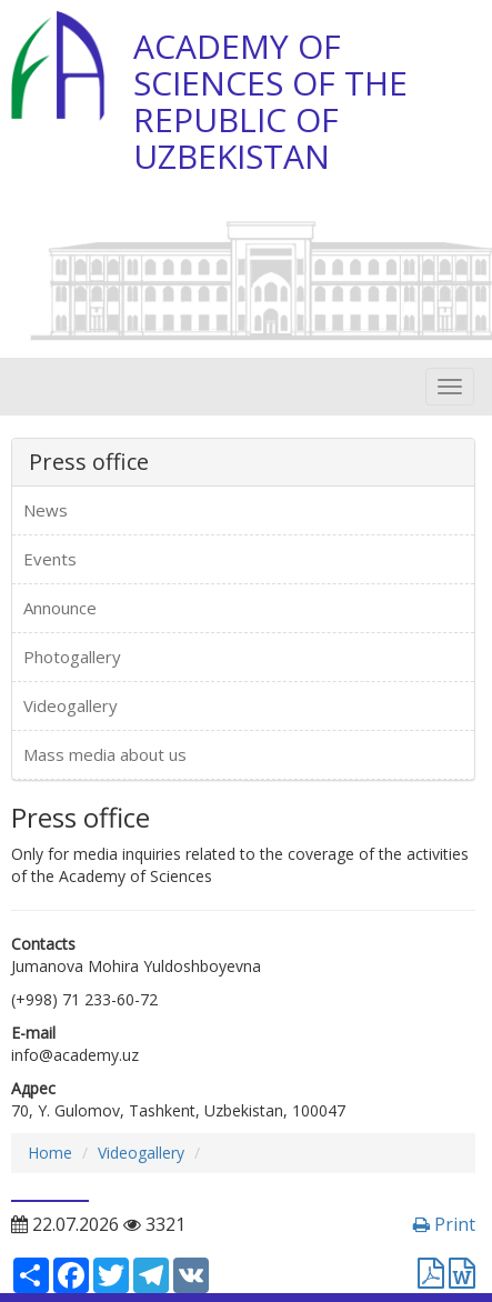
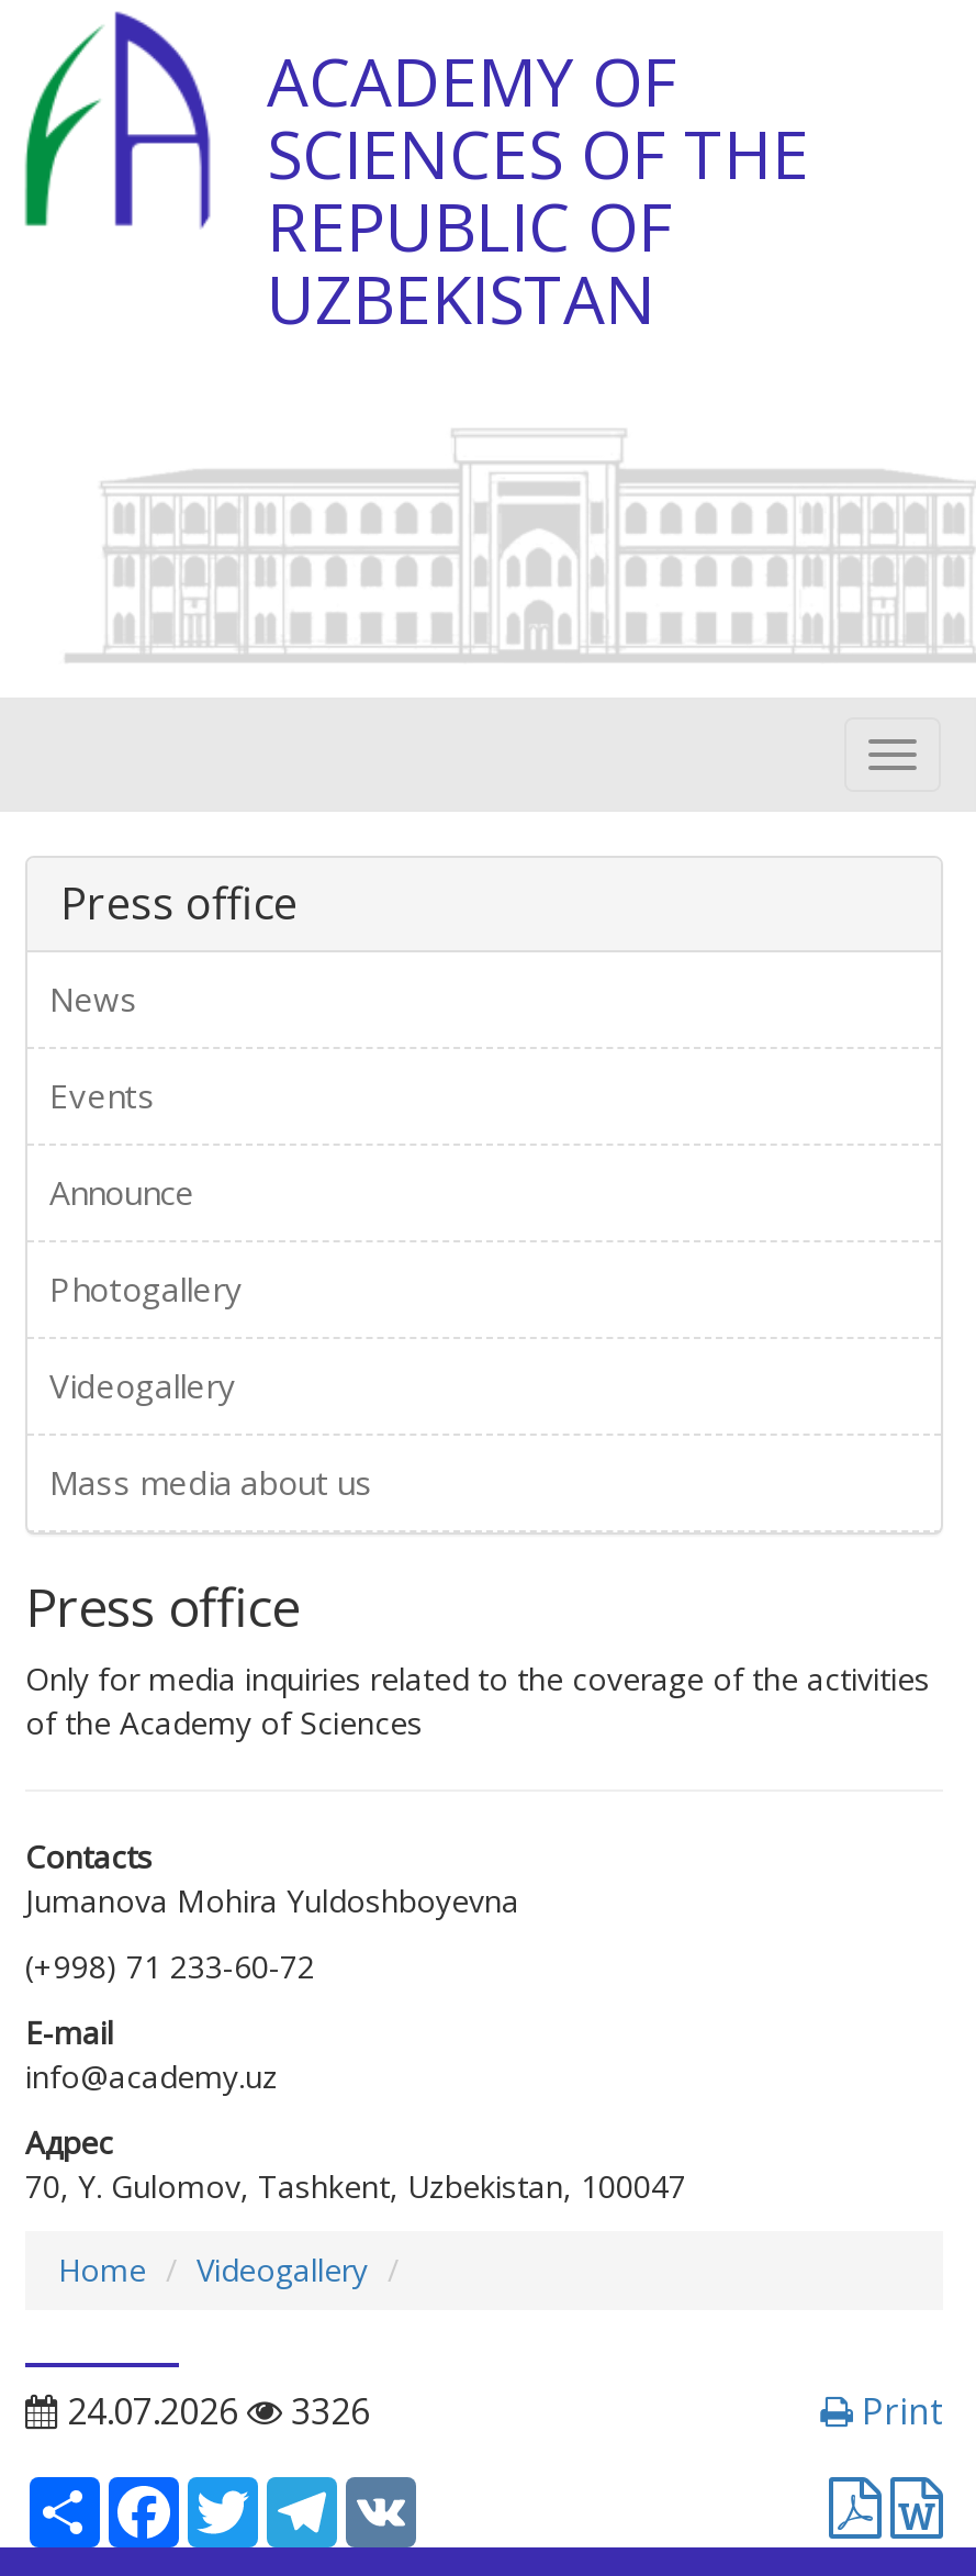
[28,1212,123,1236] 22.07.2026 -> [58,2387,247,2435] 24.07.2026
[141,1212,185,1236] 3321 -> [282,2387,370,2435] 3326

